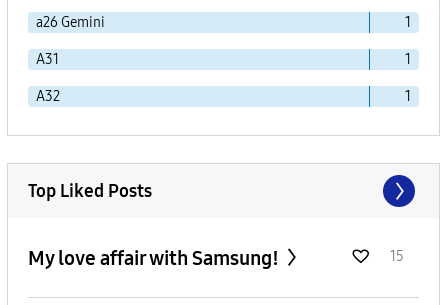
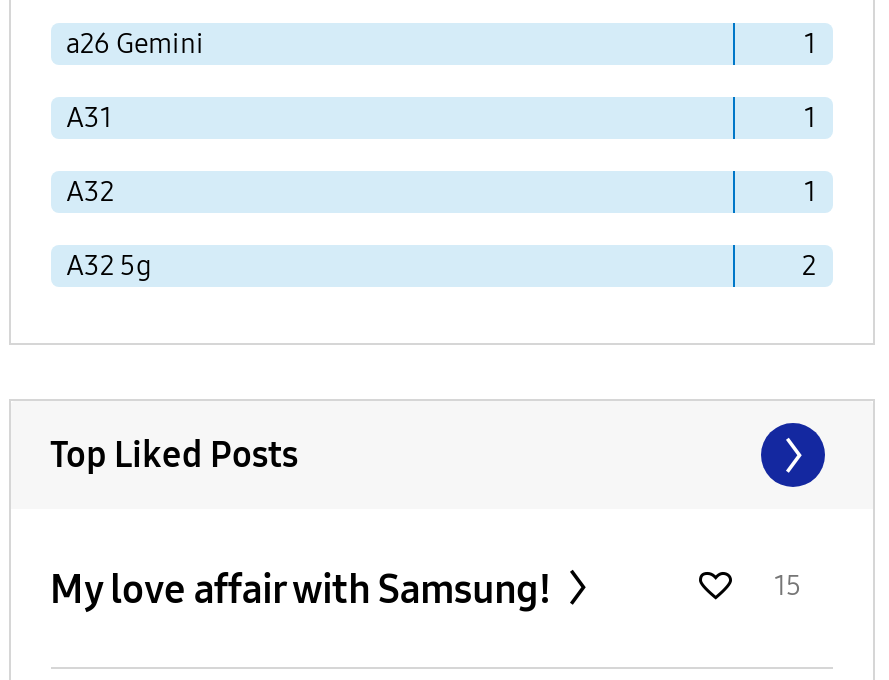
none -> [66,249,816,283] A32 5g | 2

